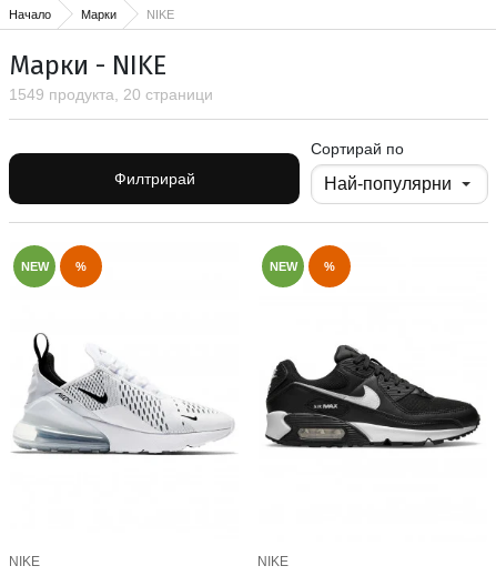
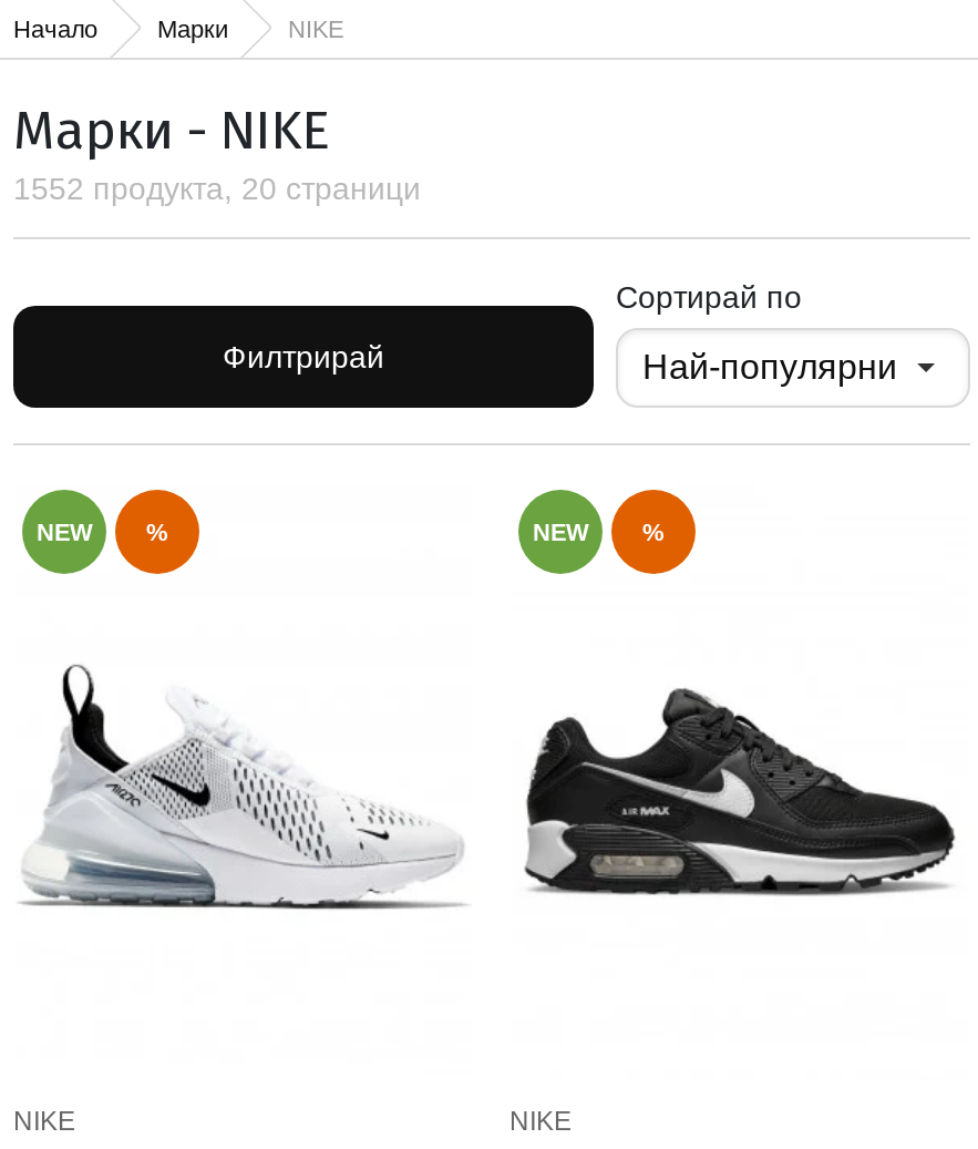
[9,85,213,103] 1549 продукта, 20 страници -> [13,171,421,206] 1552 продукта, 20 страници

